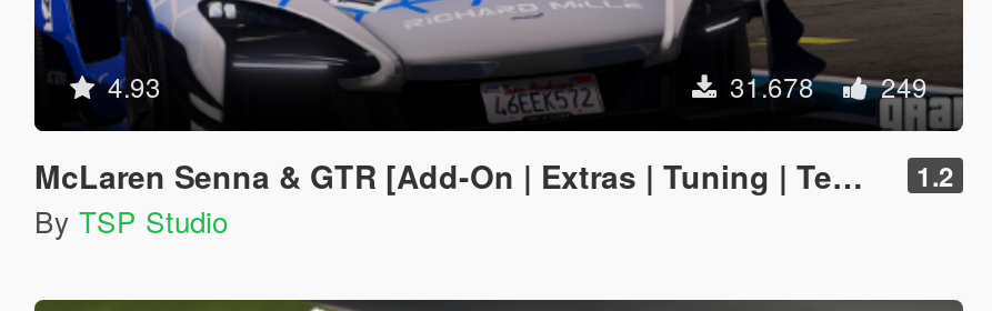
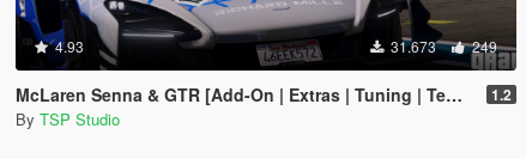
[723,66,928,103] 31.678 249 -> [387,35,497,56] 31.673 249

